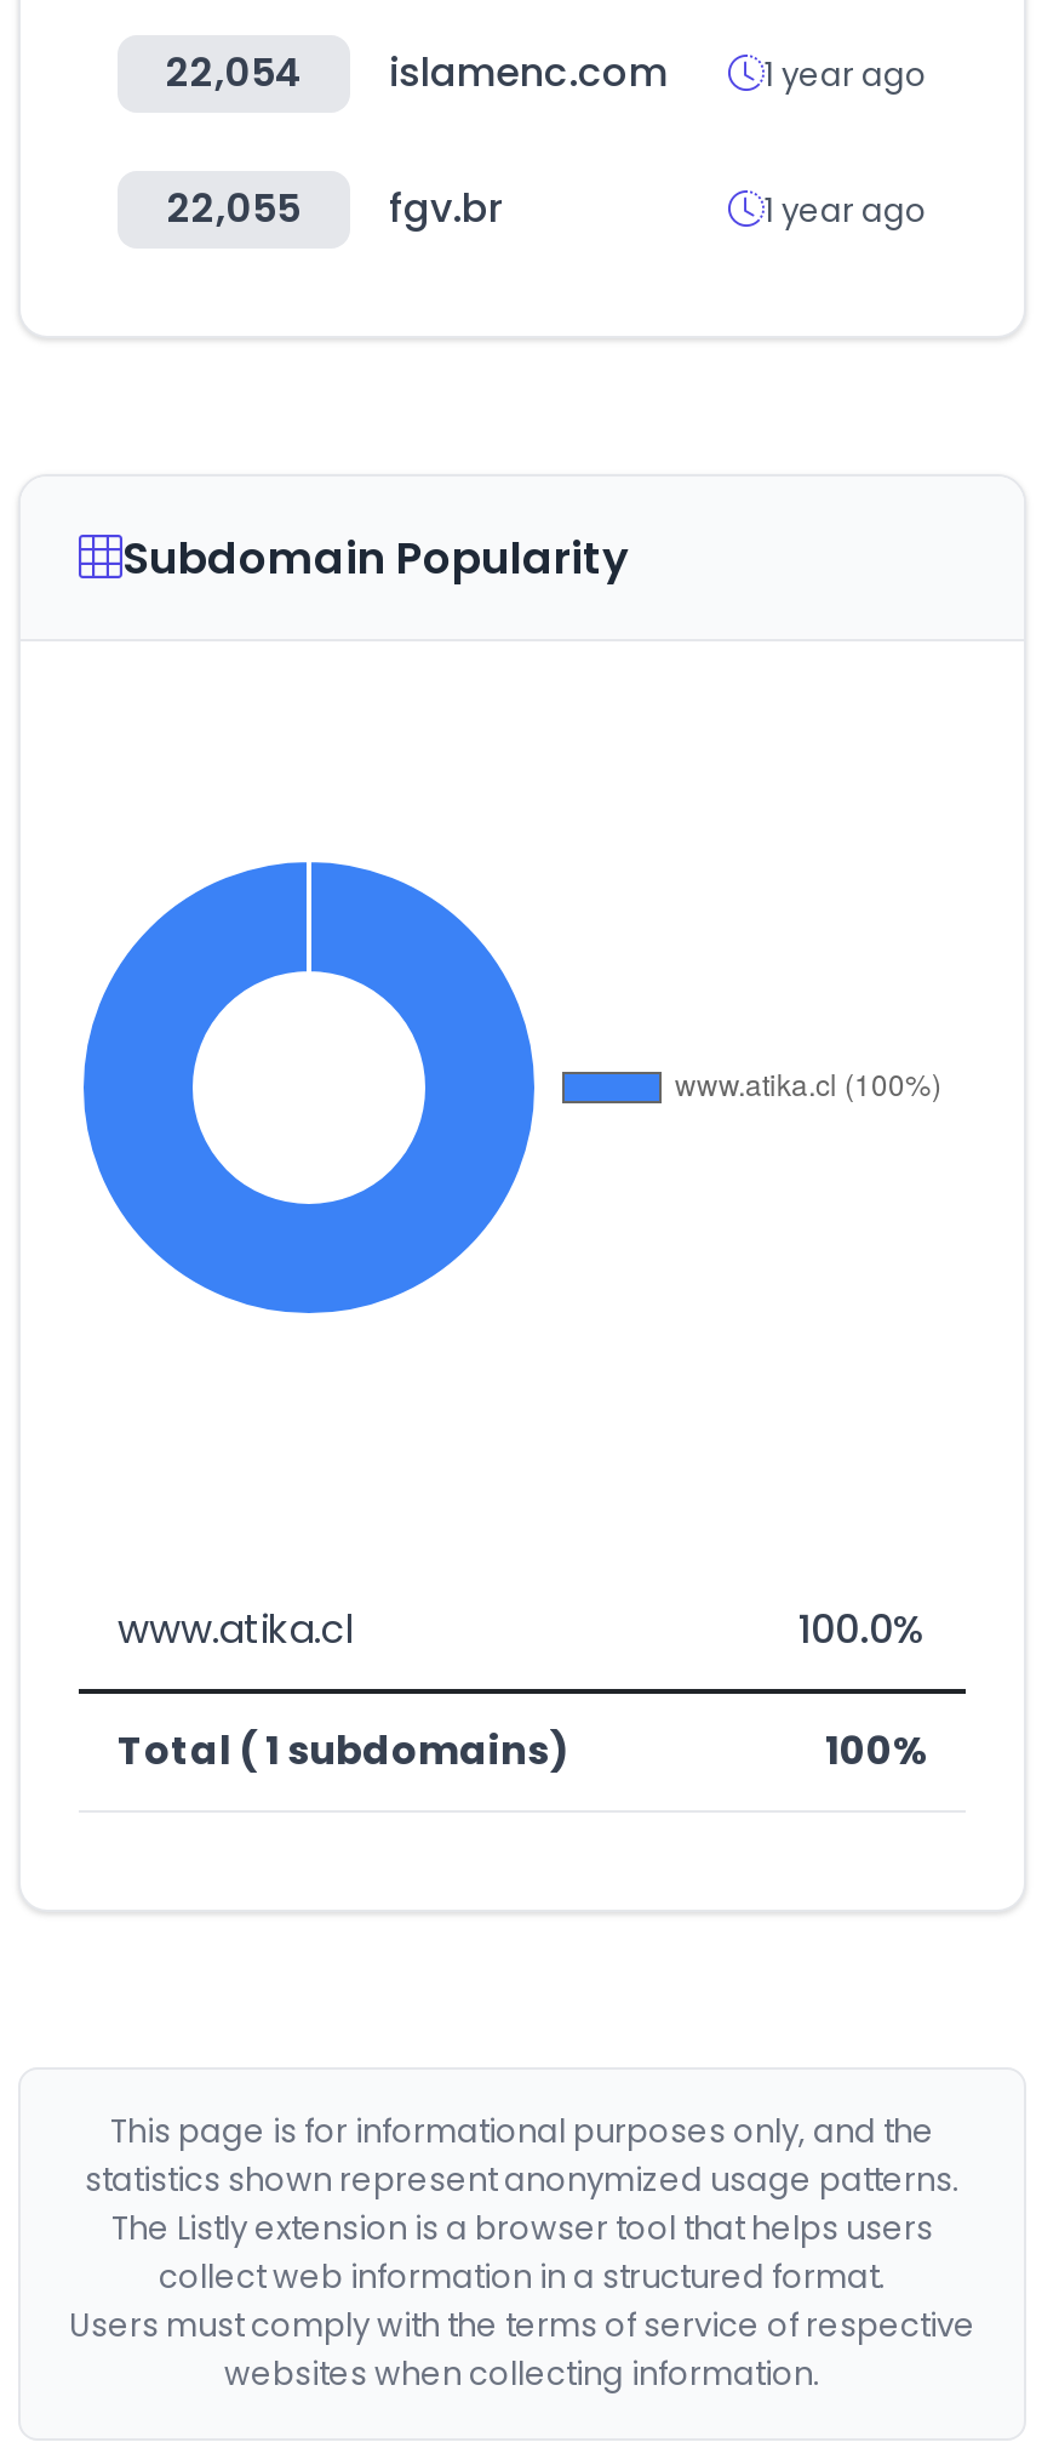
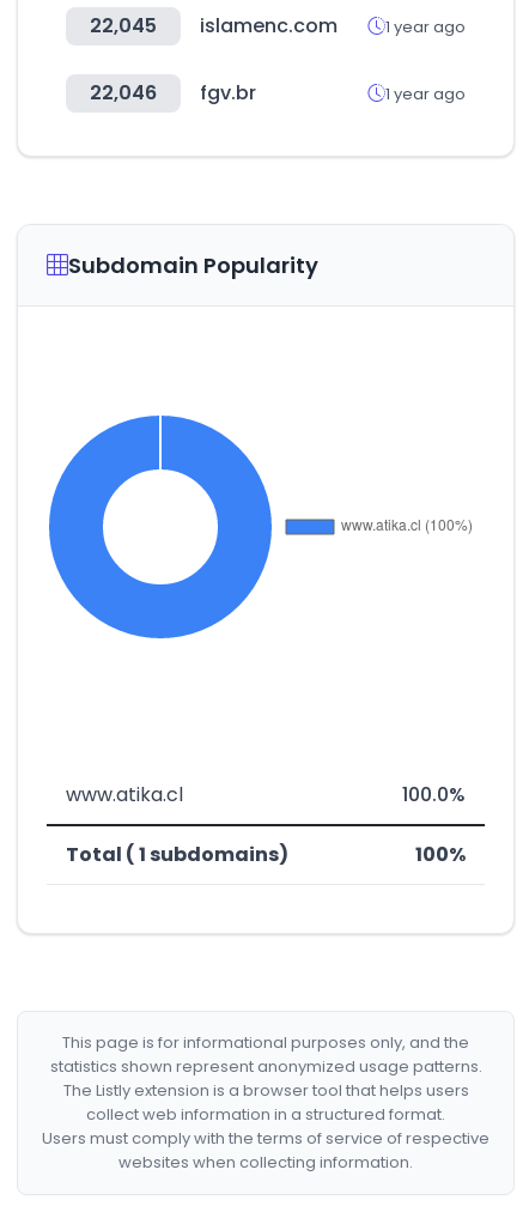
[166,45,668,101] 22,054 islamenc.com -> [90,12,338,40] 22,045 islamenc.com
[167,181,503,236] 22,055 fgv.br -> [90,79,256,107] 22,046 fgv.br

